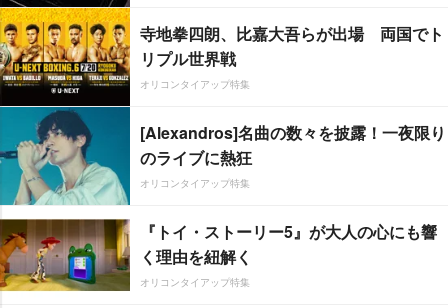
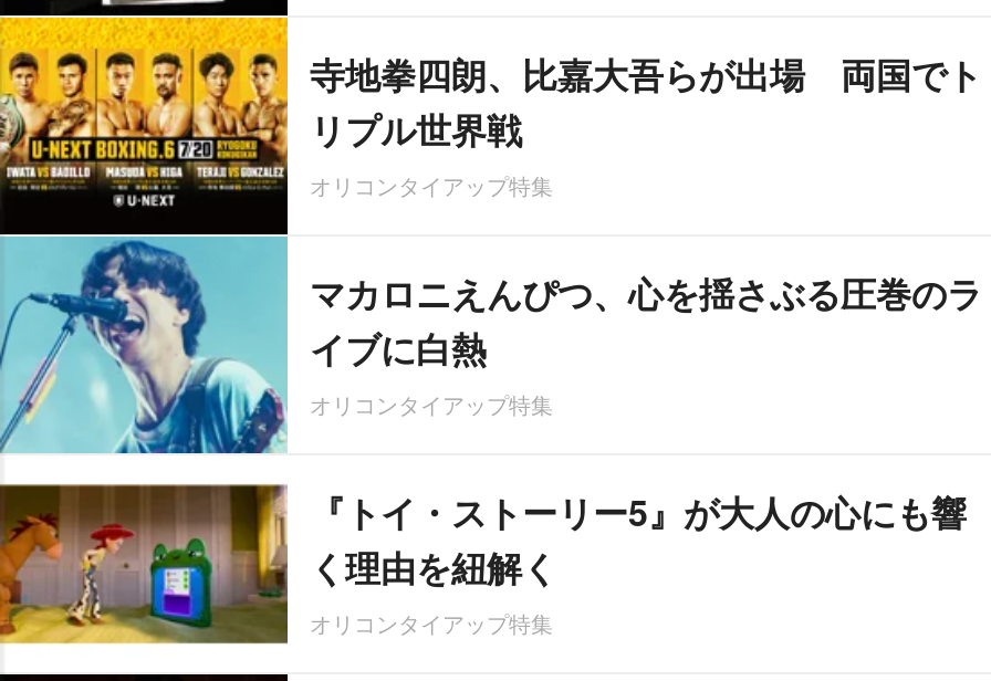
[3,106,446,205] [image] | [Alexandros]名曲の数々を披露！一夜限り | のライブに熱狂 -> [7,234,982,455] [image] | マカロニえんぴつ、心を揺さぶる圧巻のラ | イブに白熱

